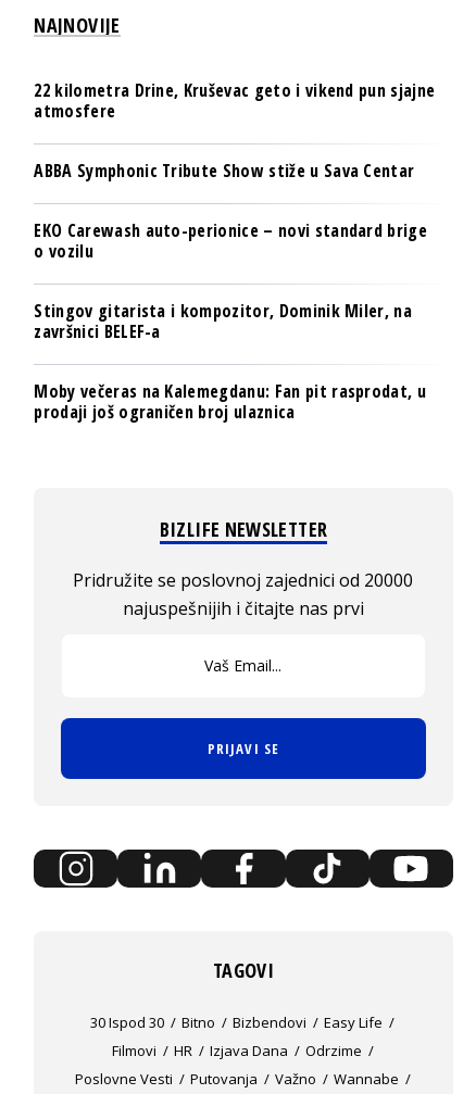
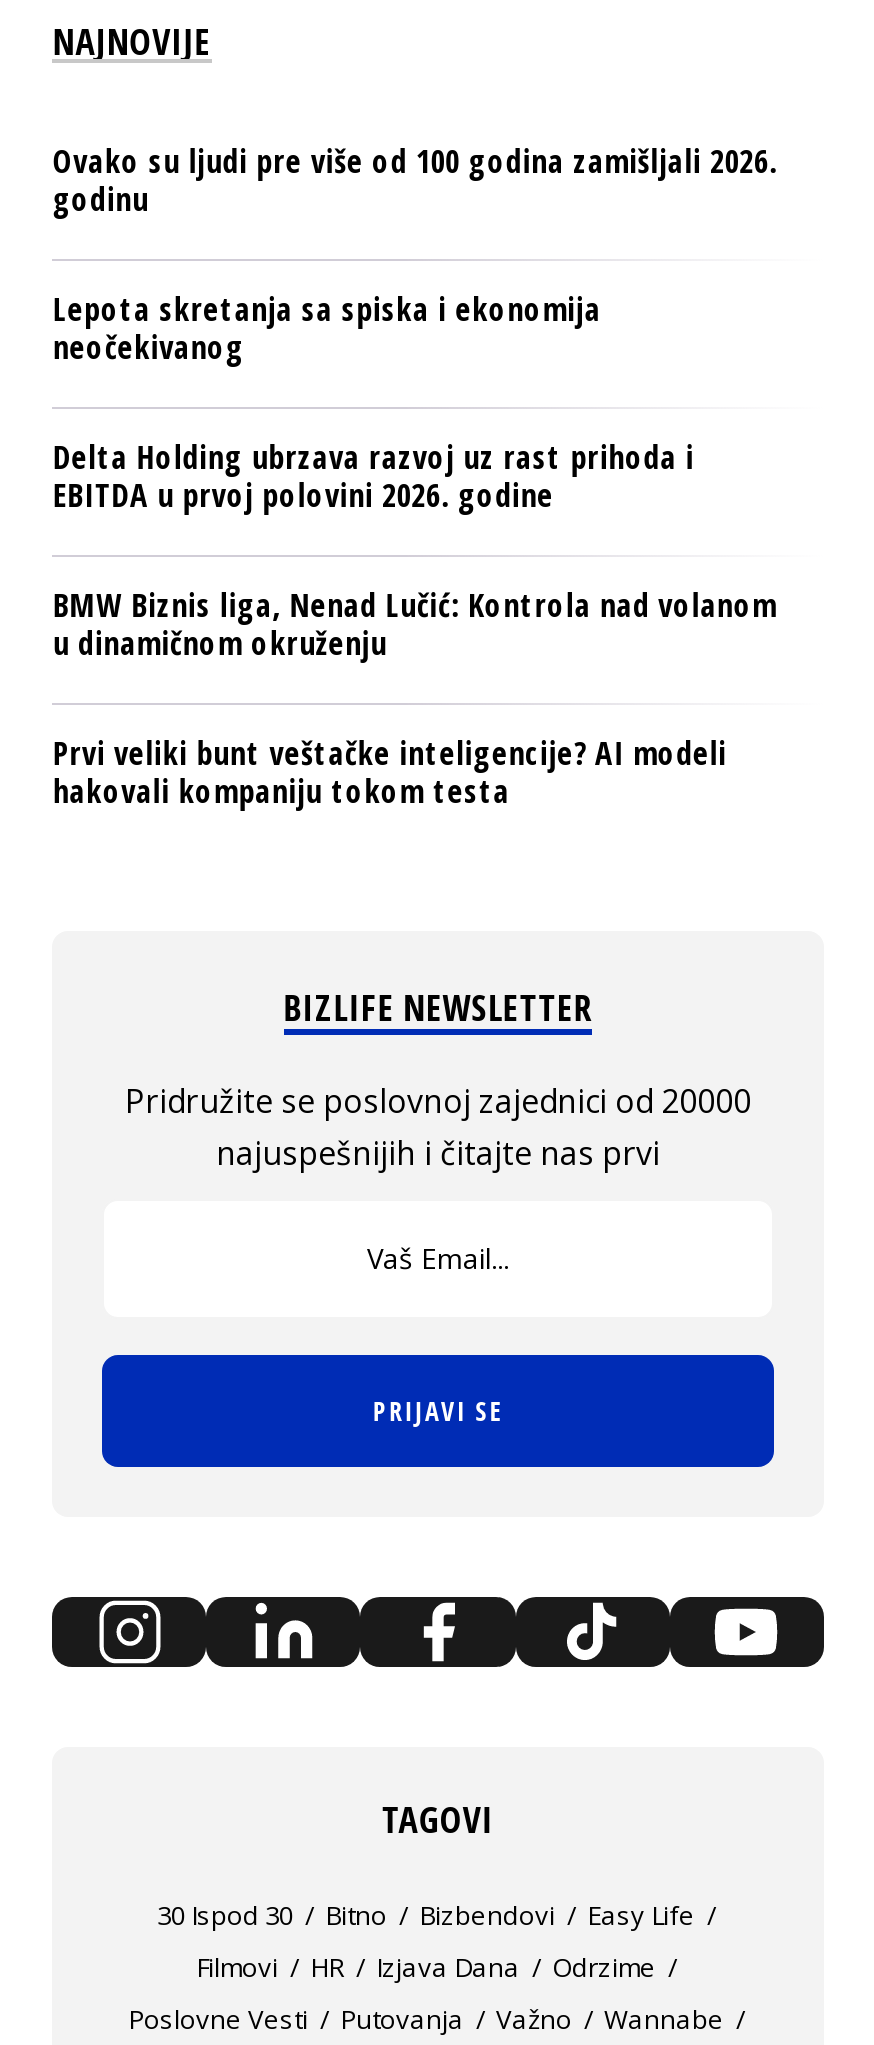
[34,78,435,123] 22 kilometra Drine, Kruševac geto i vikend pun sjajne | atmosfere -> [53,139,777,221] Ovako su ljudi pre više od 100 godina zamišljali 2026. | godinu
[34,159,414,183] ABBA Symphonic Tribute Show stiže u Sava Centar -> [53,287,601,369] Lepota skretanja sa spiska i ekonomija | neočekivanog
[34,218,427,263] EKO Carewash auto-perionice – novi standard brige | o vozilu -> [53,435,694,517] Delta Holding ubrzava razvoj uz rast prihoda i | EBITDA u prvoj polovini 2026. godine
[34,299,412,343] Stingov gitarista i kompozitor, Dominik Miler, na | završnici BELEF-a -> [53,583,777,665] BMW Biznis liga, Nenad Lučić: Kontrola nad volanom | u dinamičnom okruženju
[34,379,426,424] Moby večeras na Kalemegdanu: Fan pit rasprodat, u | prodaji još ograničen broj ulaznica -> [53,731,727,813] Prvi veliki bunt veštačke inteligencije? AI modeli | hakovali kompaniju tokom testa

